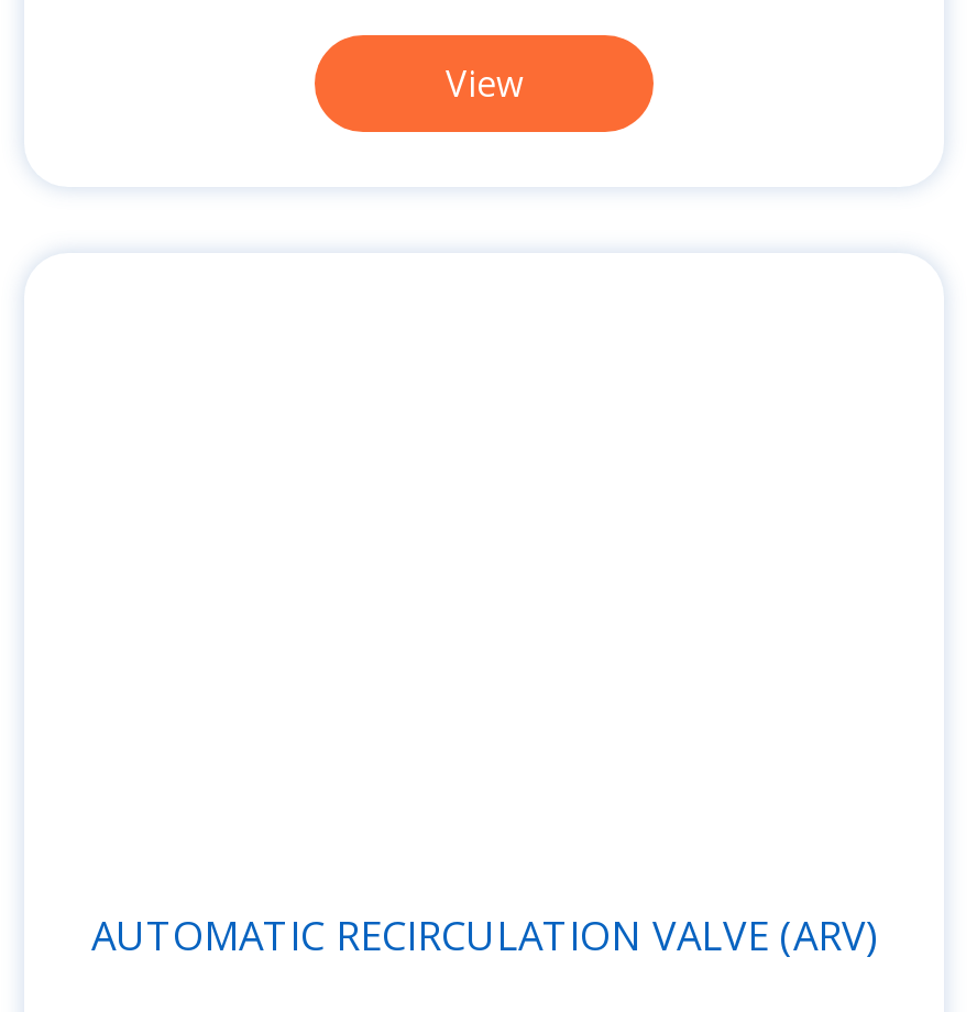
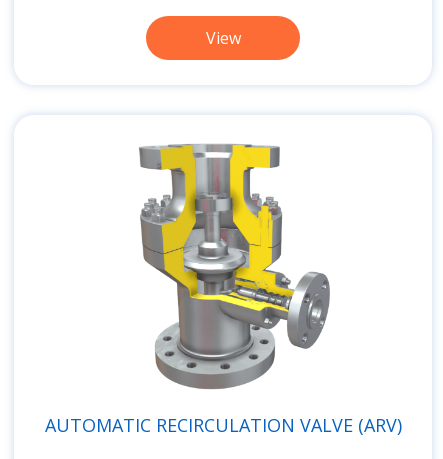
none -> [138,143,331,390] [image]

